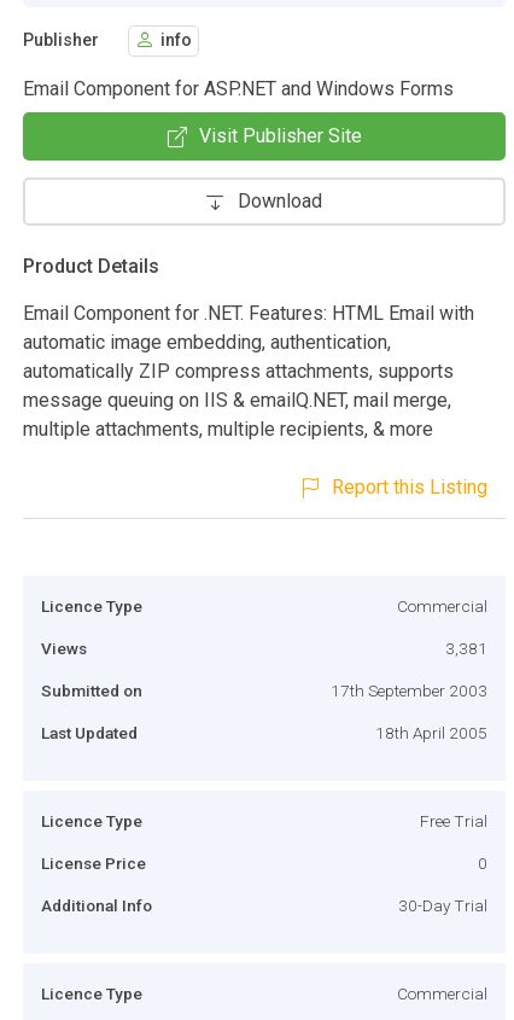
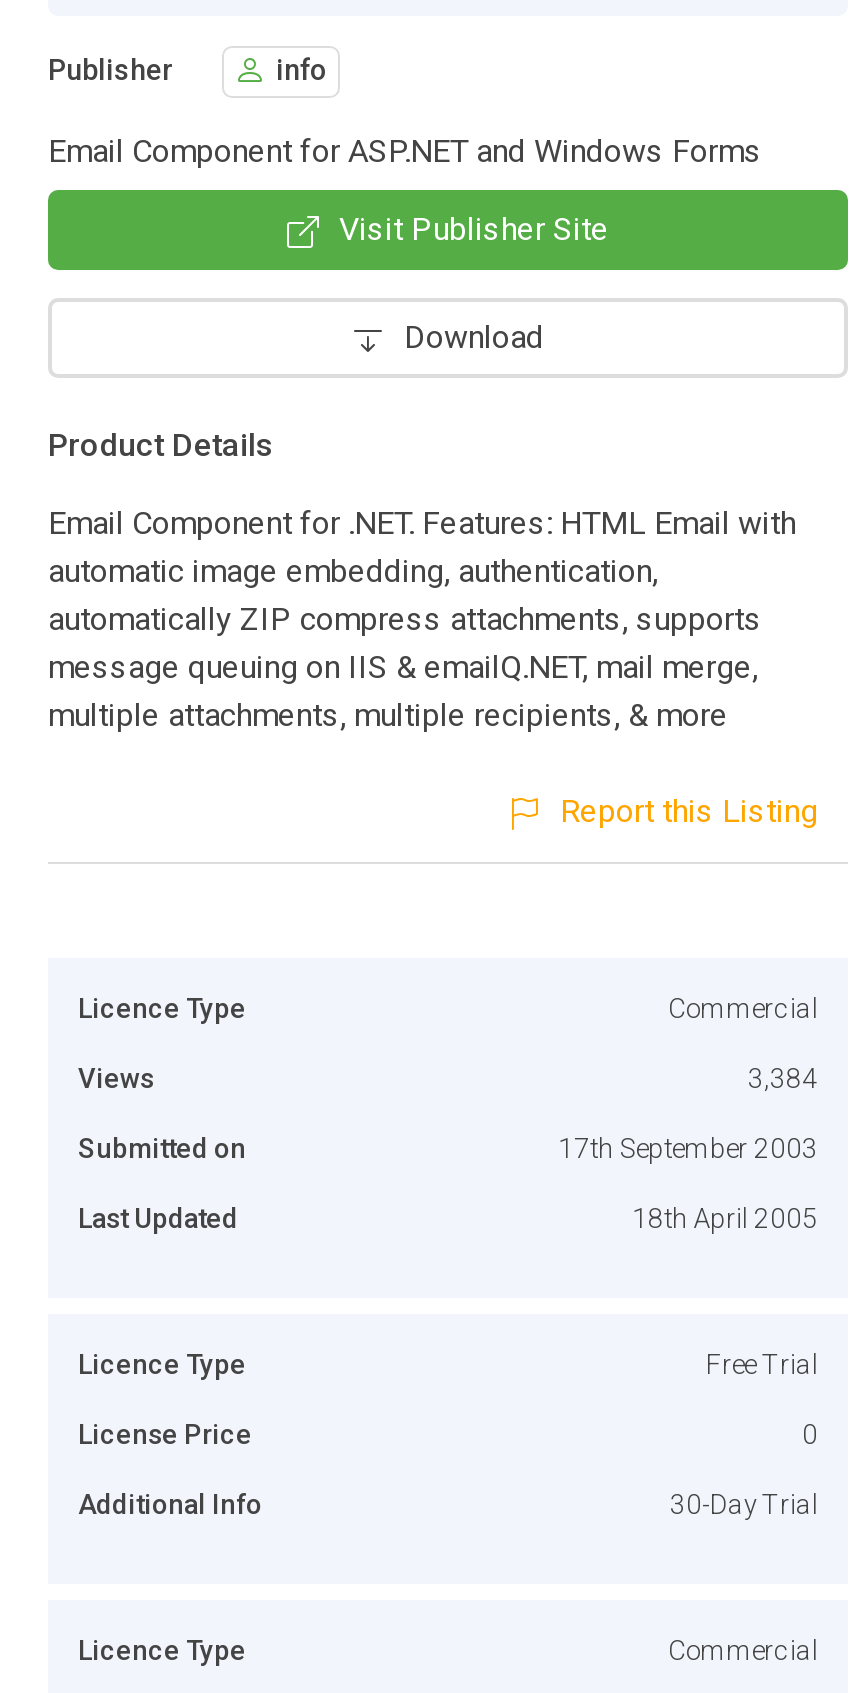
[445,638,487,658] 3,381 -> [748,1062,818,1094] 3,384

